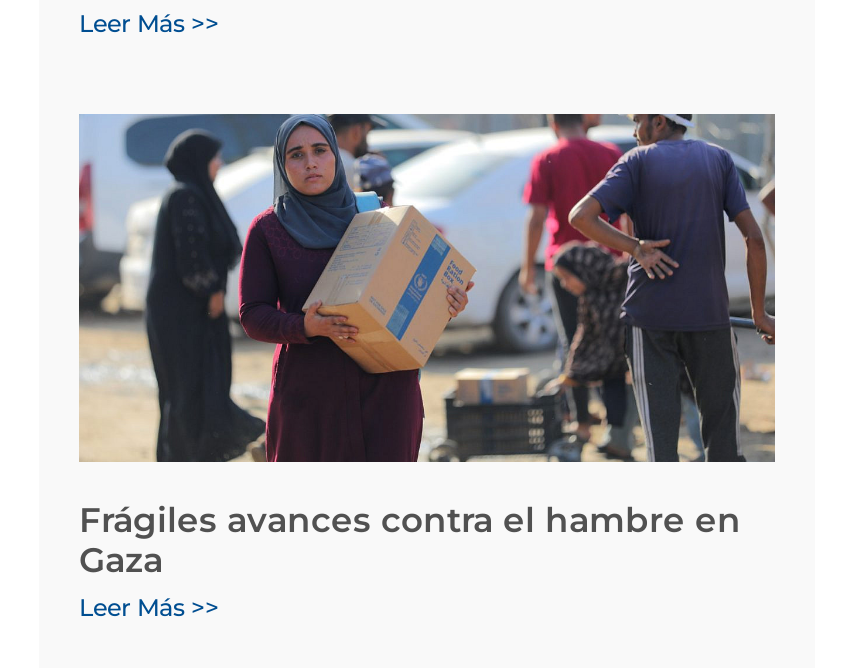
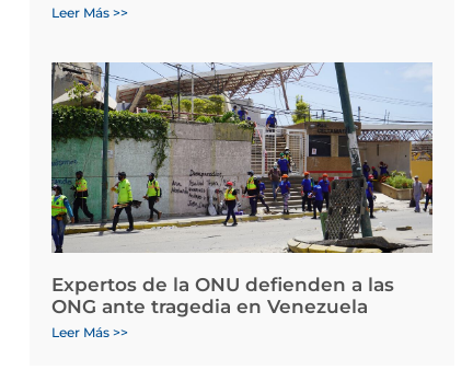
[77,112,777,579] [image] | Frágiles avances contra el hambre en | Gaza -> [50,61,434,317] [image] | Expertos de la ONU defienden a las | ONG ante tragedia en Venezuela

